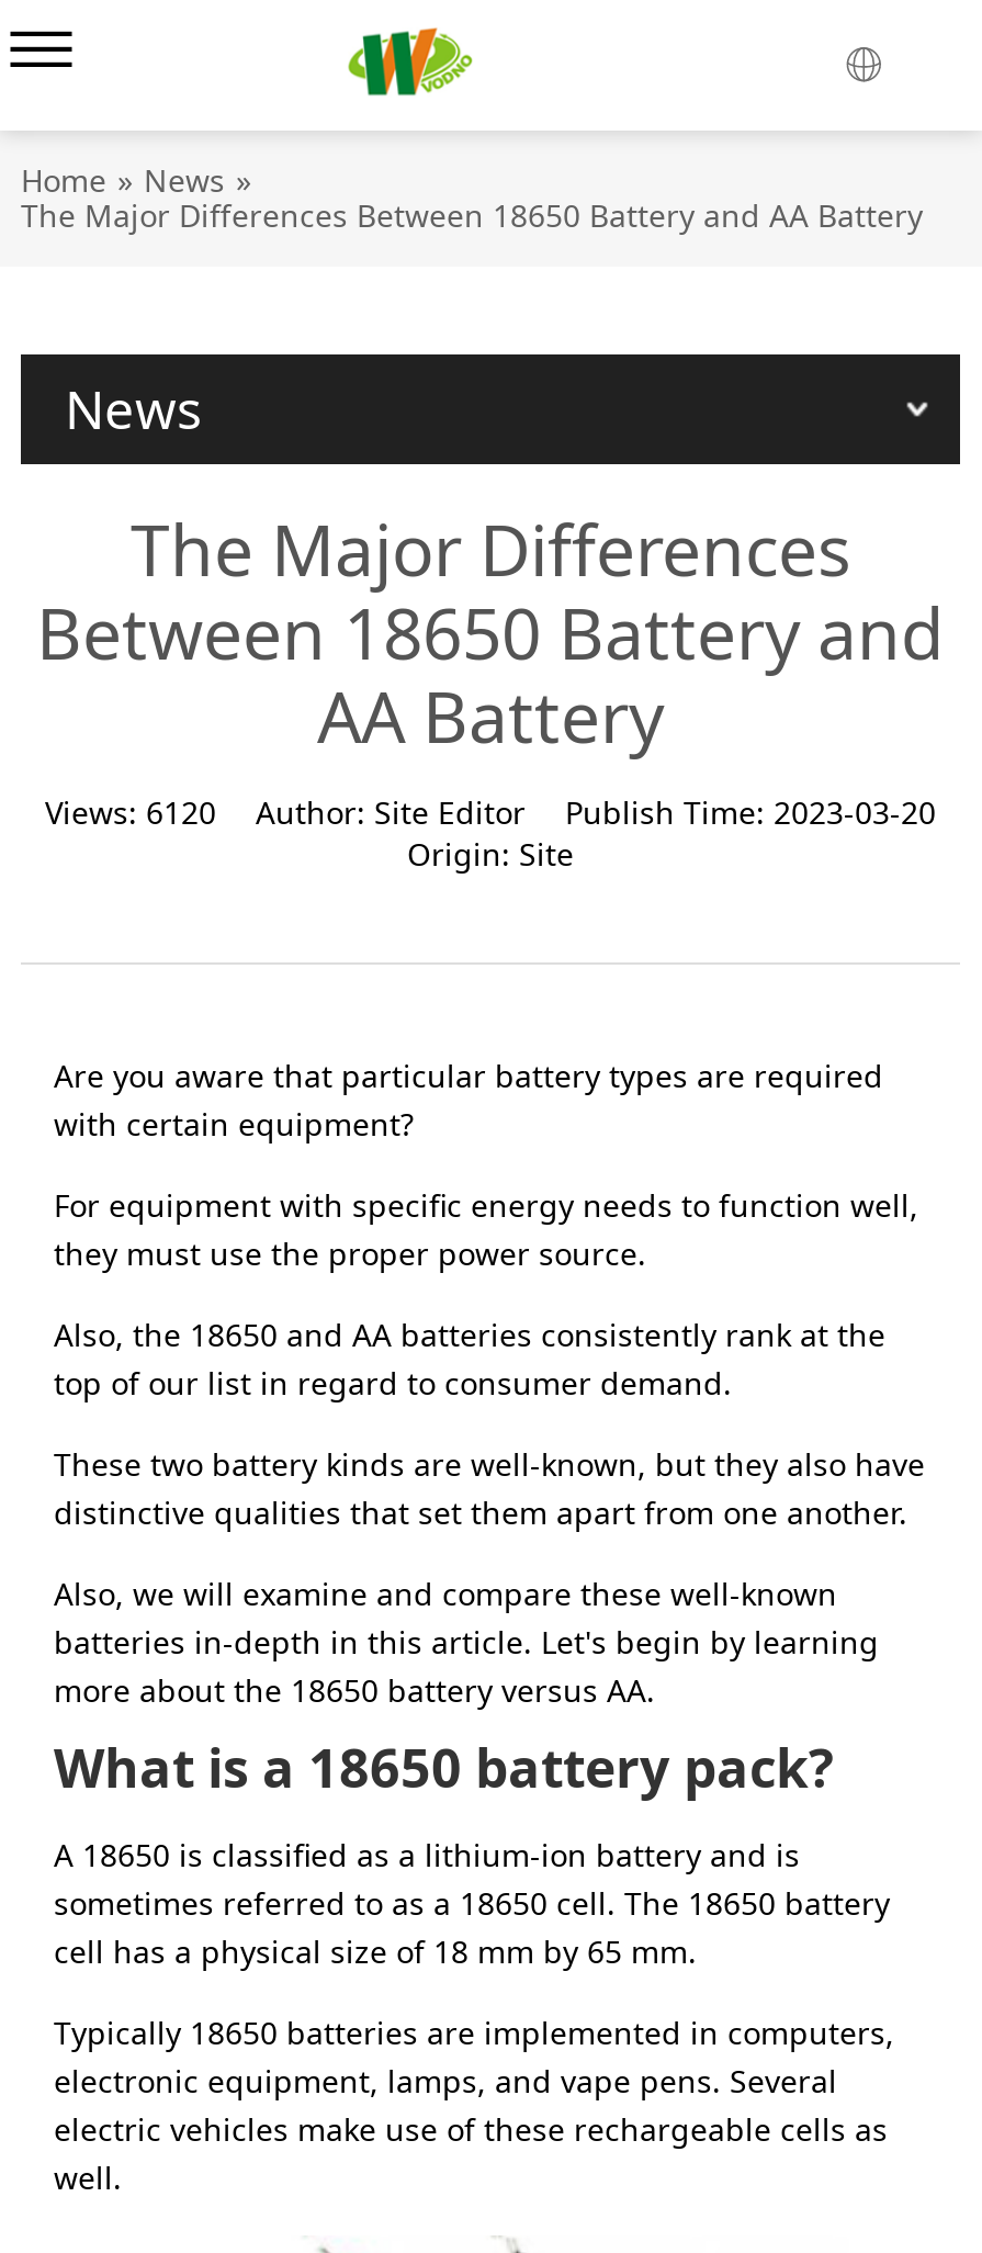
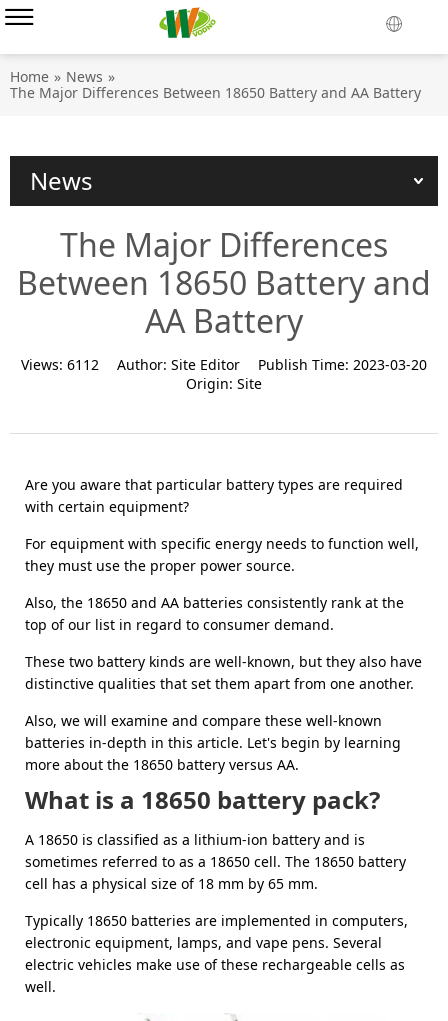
[45,791,936,833] Views: 6120 Author: Site Editor Publish Time: 2023-03-20 -> [21,355,427,374] Views: 6112 Author: Site Editor Publish Time: 2023-03-20

